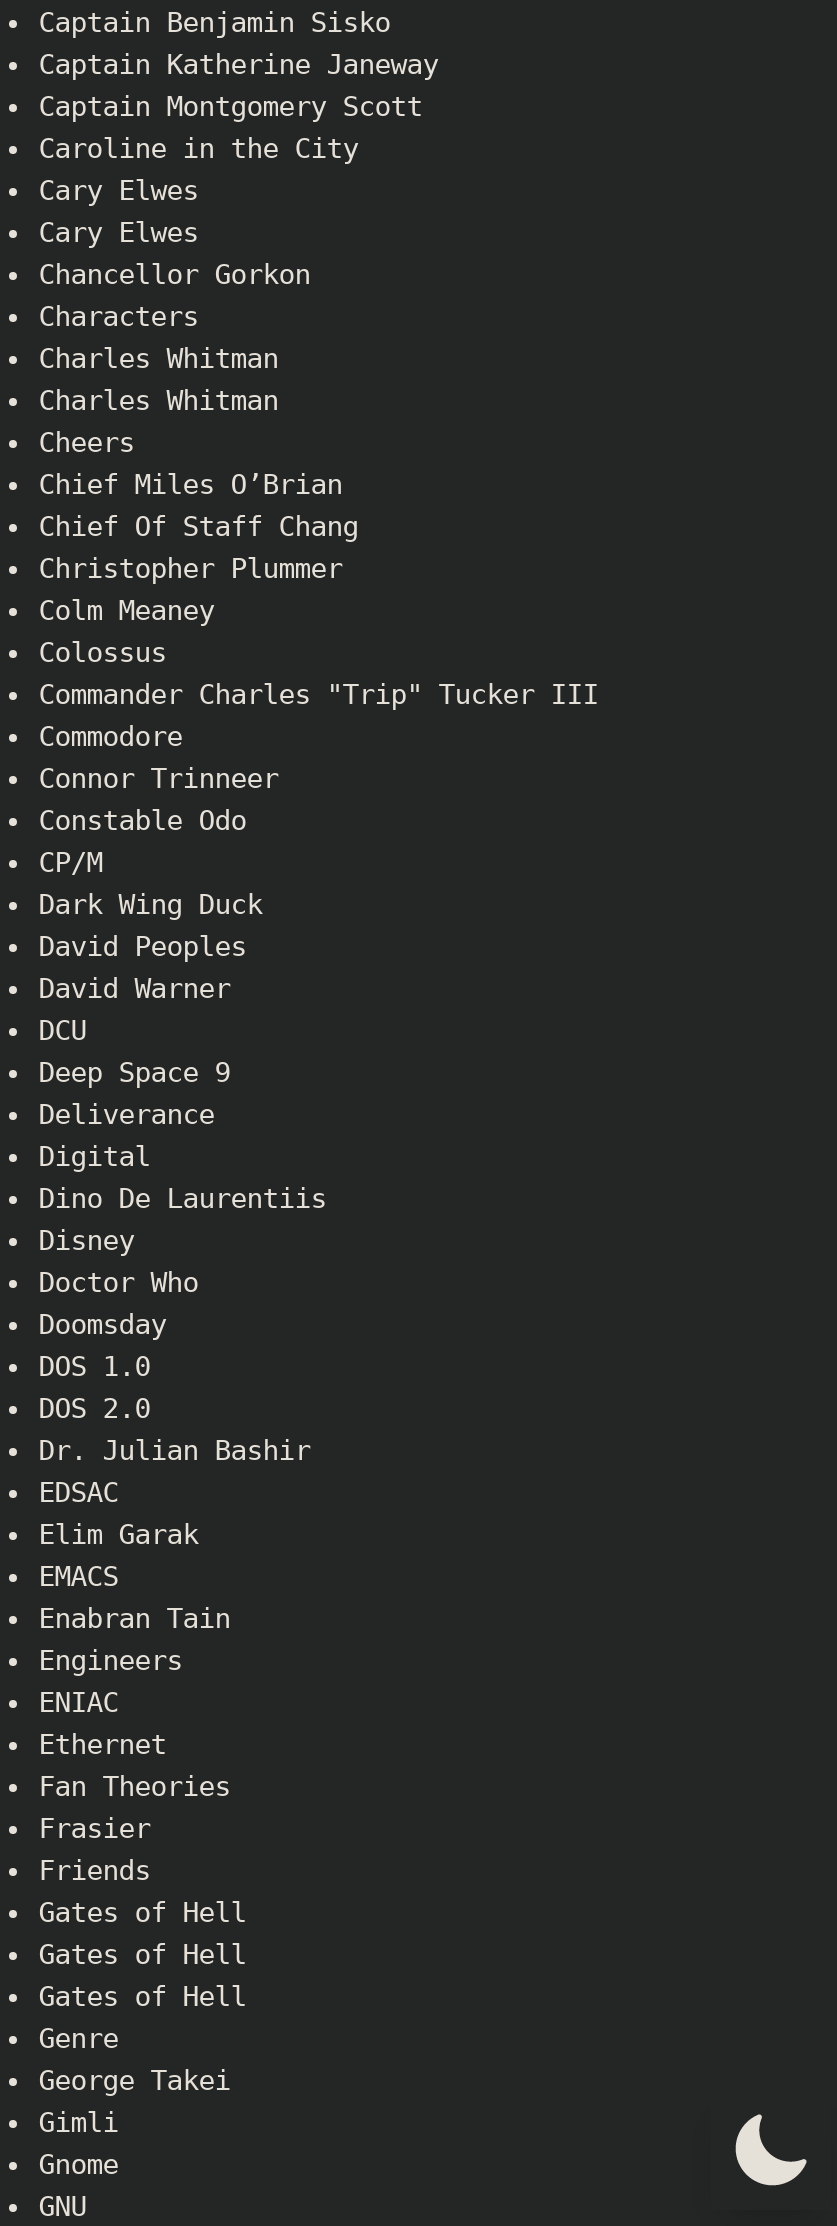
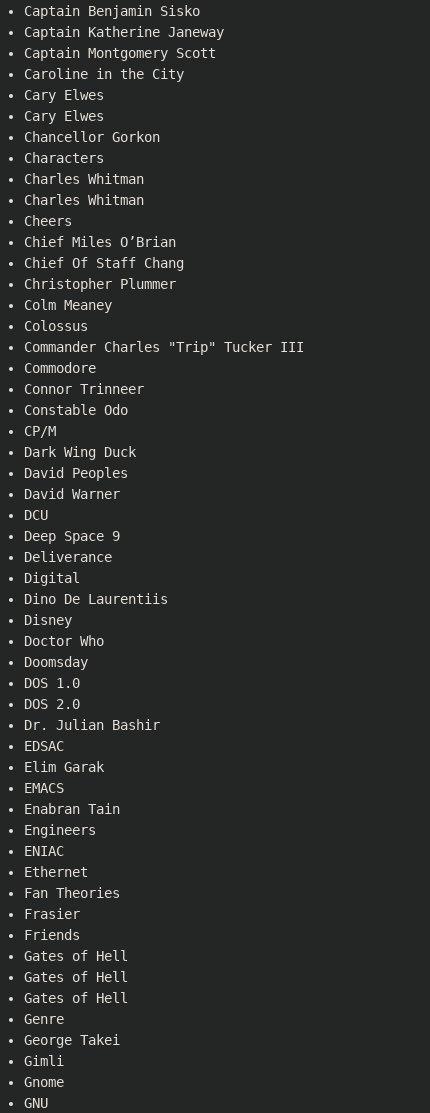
[733,2112,809,2188] [image] -> none

